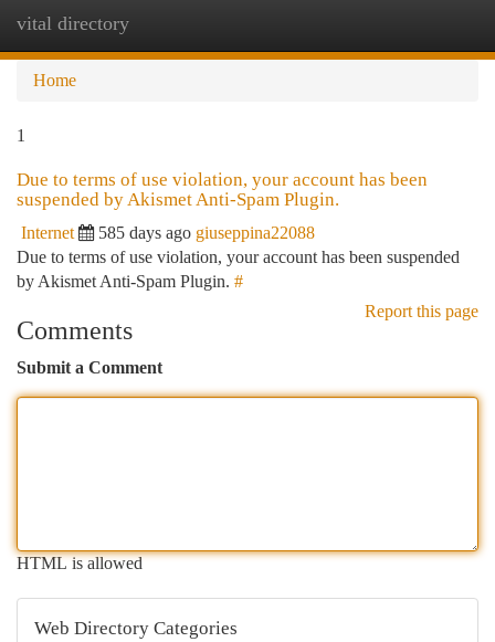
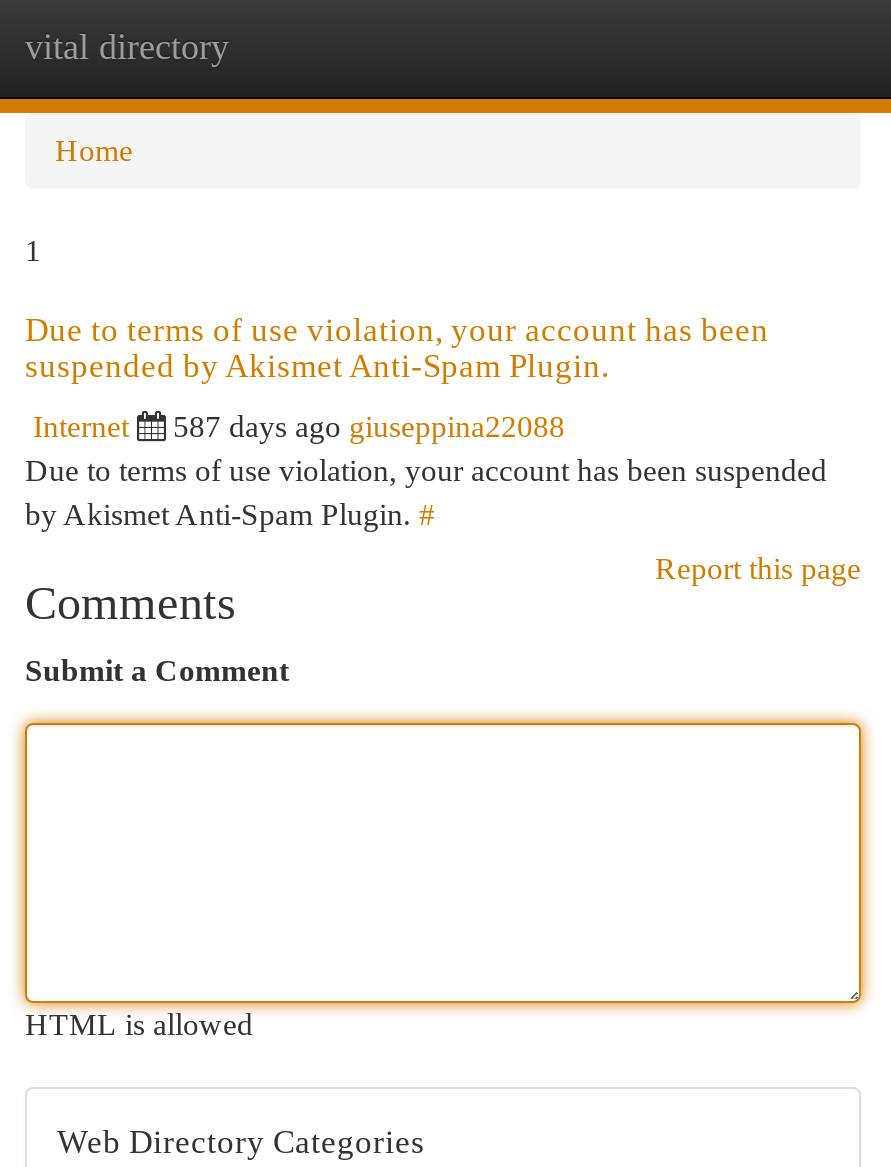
[98,223,315,242] 585 days ago giuseppina22088 -> [173,409,565,443] 587 days ago giuseppina22088

